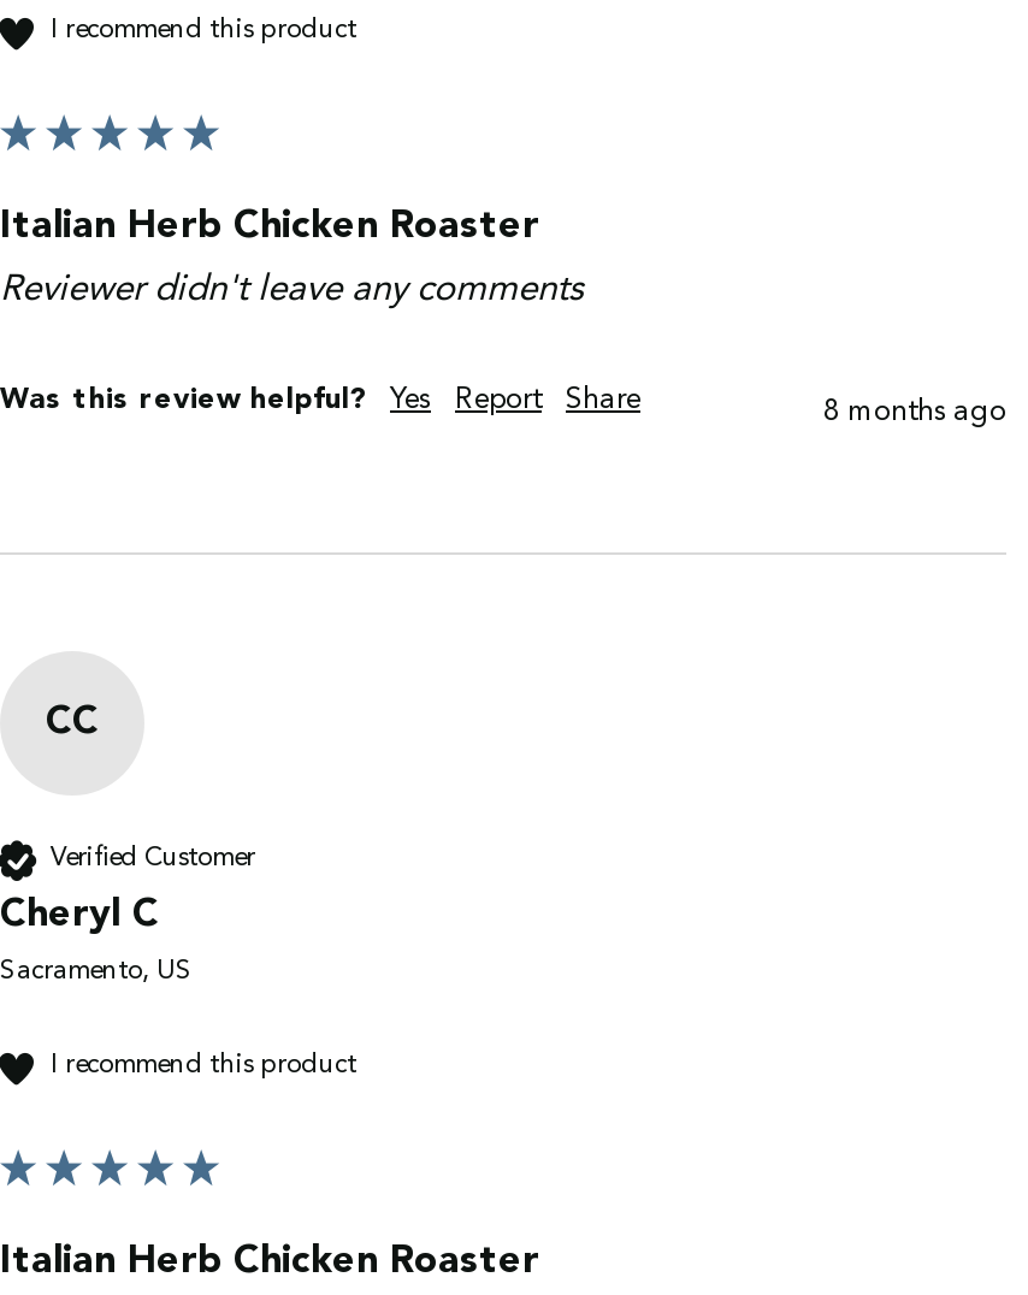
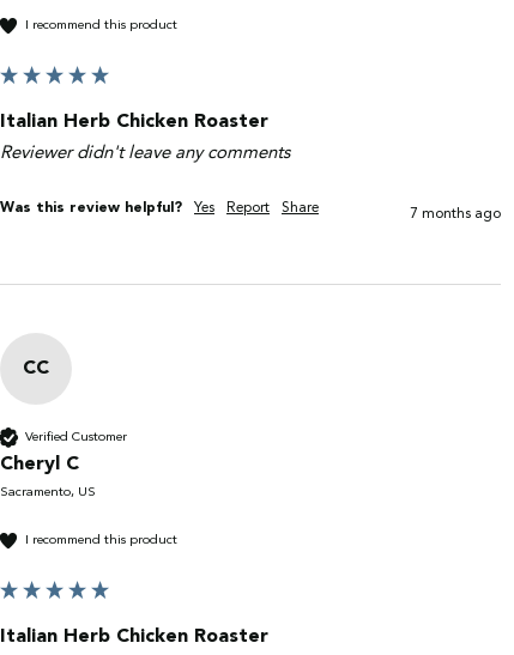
[823,399,1006,427] 8 months ago -> [410,207,501,222] 7 months ago

